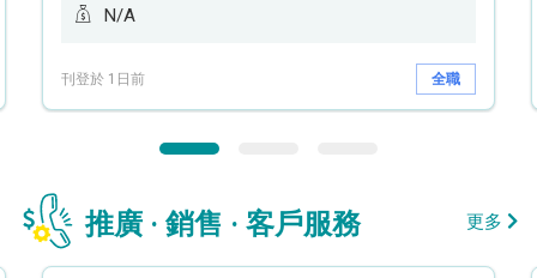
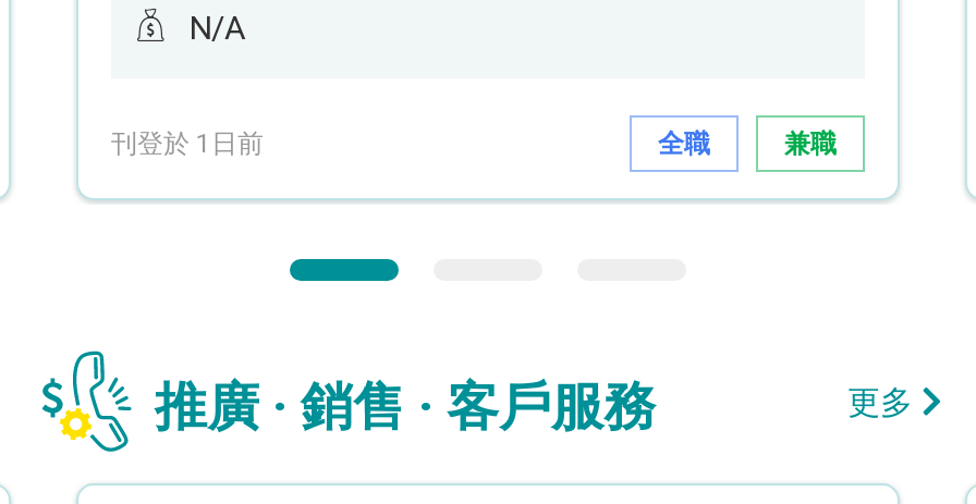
none -> [784,127,837,158] 兼職

